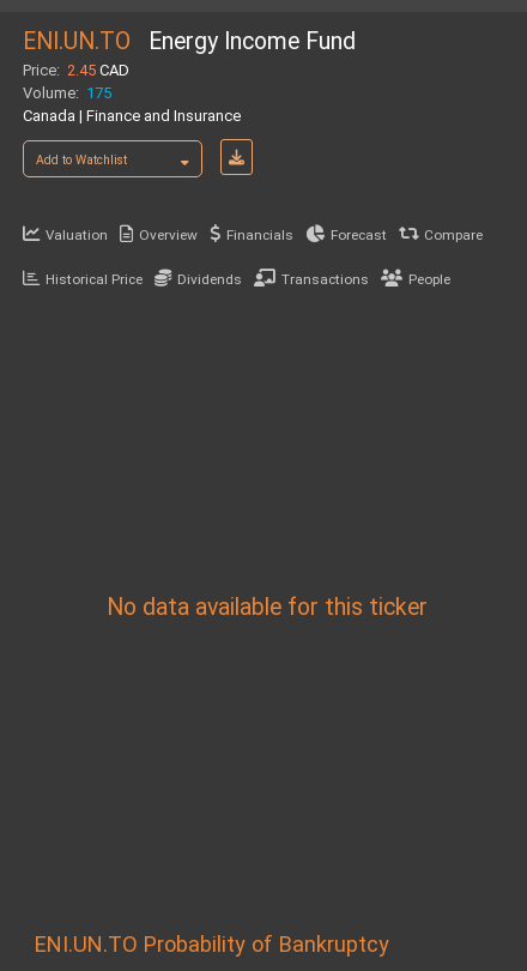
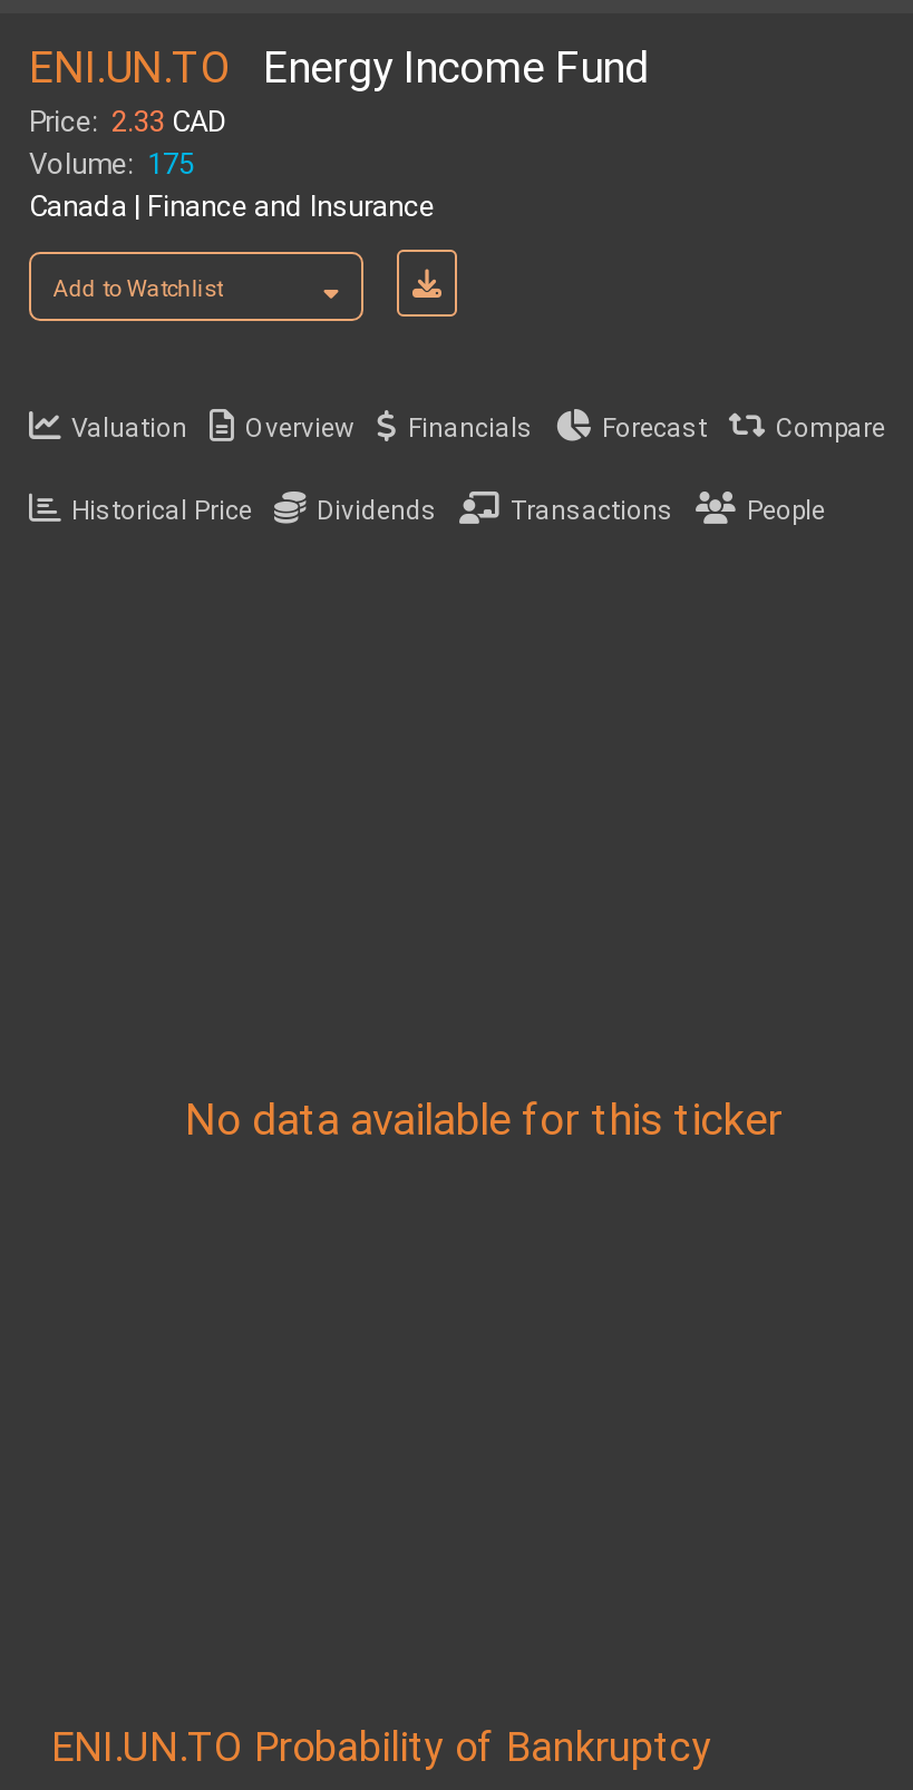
[23,61,129,79] Price: 2.45 CAD -> [29,105,227,138] Price: 2.33 CAD

